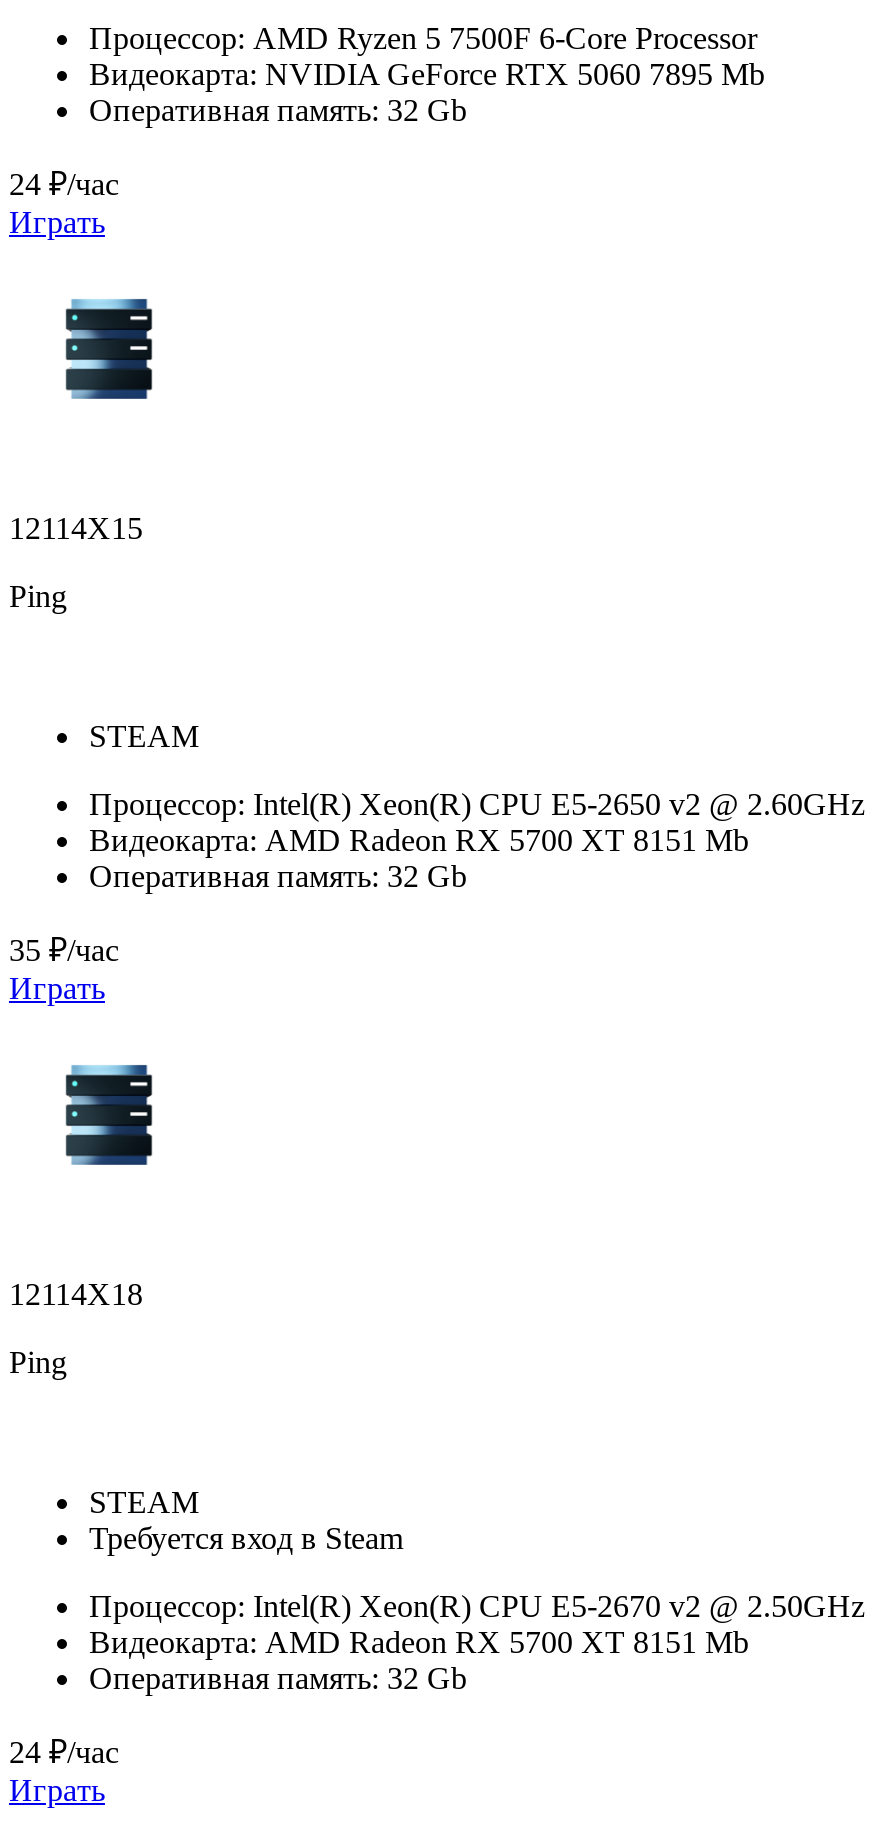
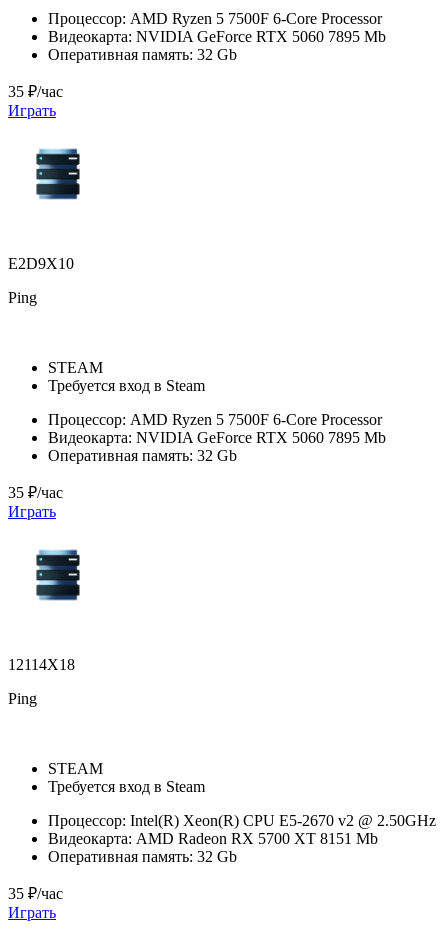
[9,167,119,201] 24 ₽/час -> [8,83,63,100] 35 ₽/час
[9,511,143,545] 12114X15 -> [8,255,74,272] E2D9X10
[89,787,865,857] Процессор: Intel(R) Xeon(R) CPU E5-2650 v2 @ 2.60GHz | Видеокарта: AMD Radeon RX 5700 XT 8151 Mb -> [48,377,386,446] Требуется вход в Steam | Процессор: AMD Ryzen 5 7500F 6-Core Processor | Видеокарта: NVIDIA GeForce RTX 5060 7895 Mb
[9,1735,119,1769] 24 ₽/час -> [8,885,63,902] 35 ₽/час

